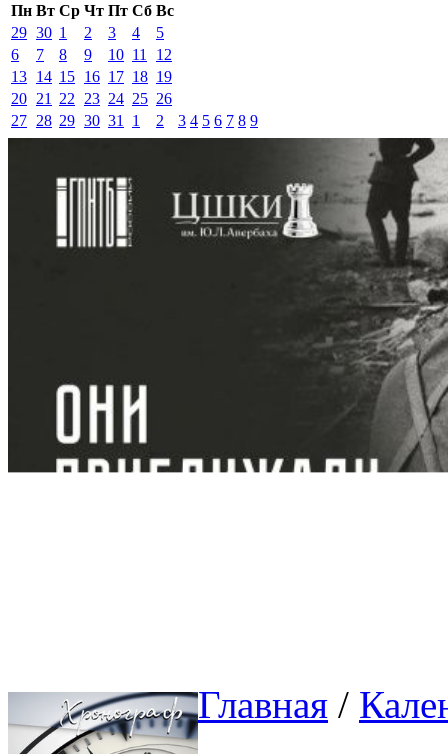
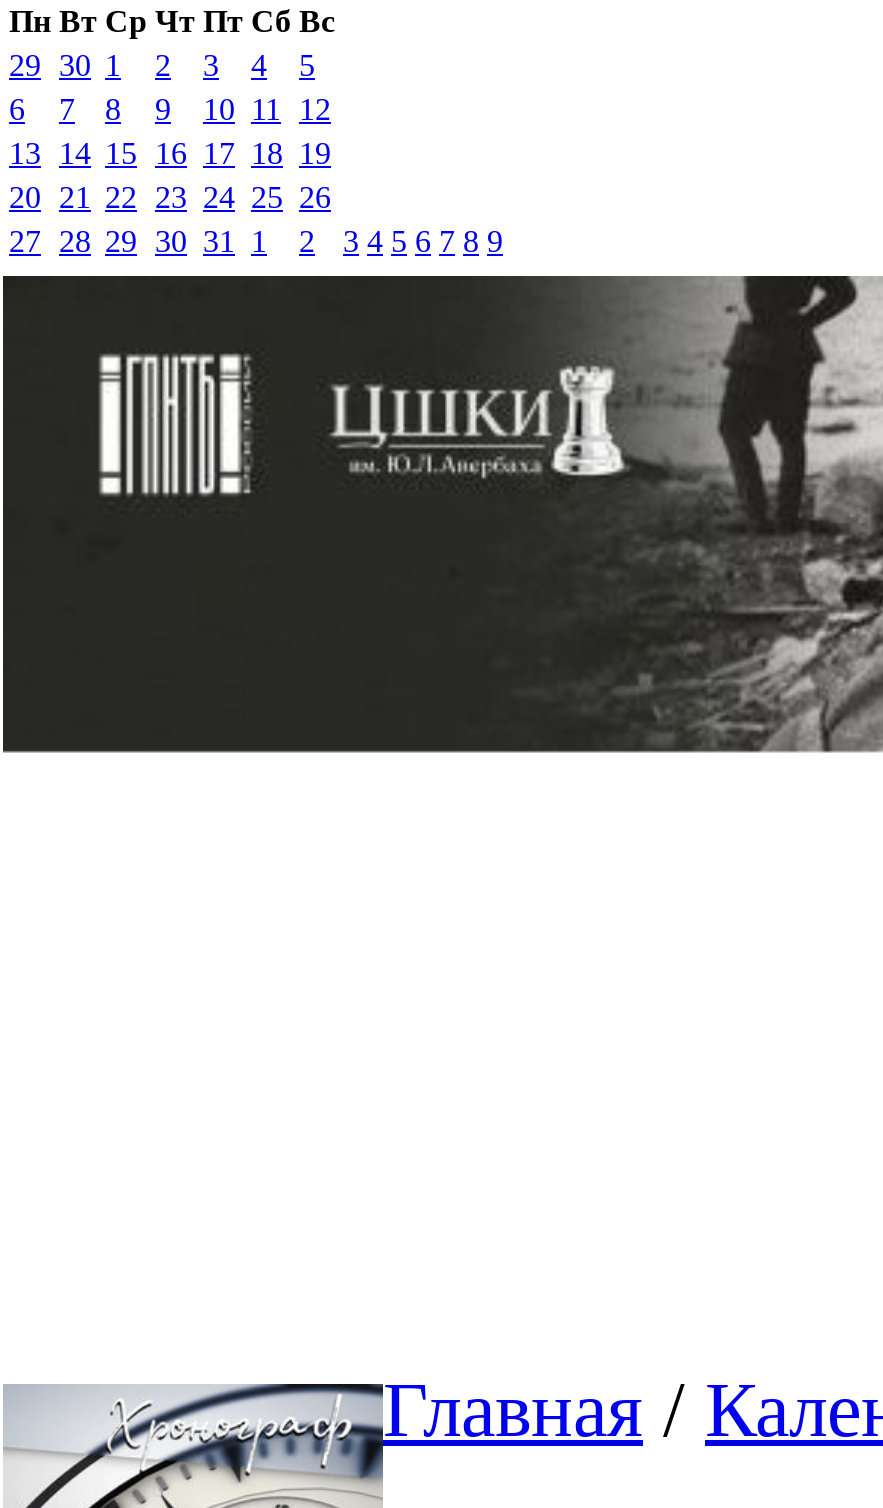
[7,375,445,474] [image] -> none

